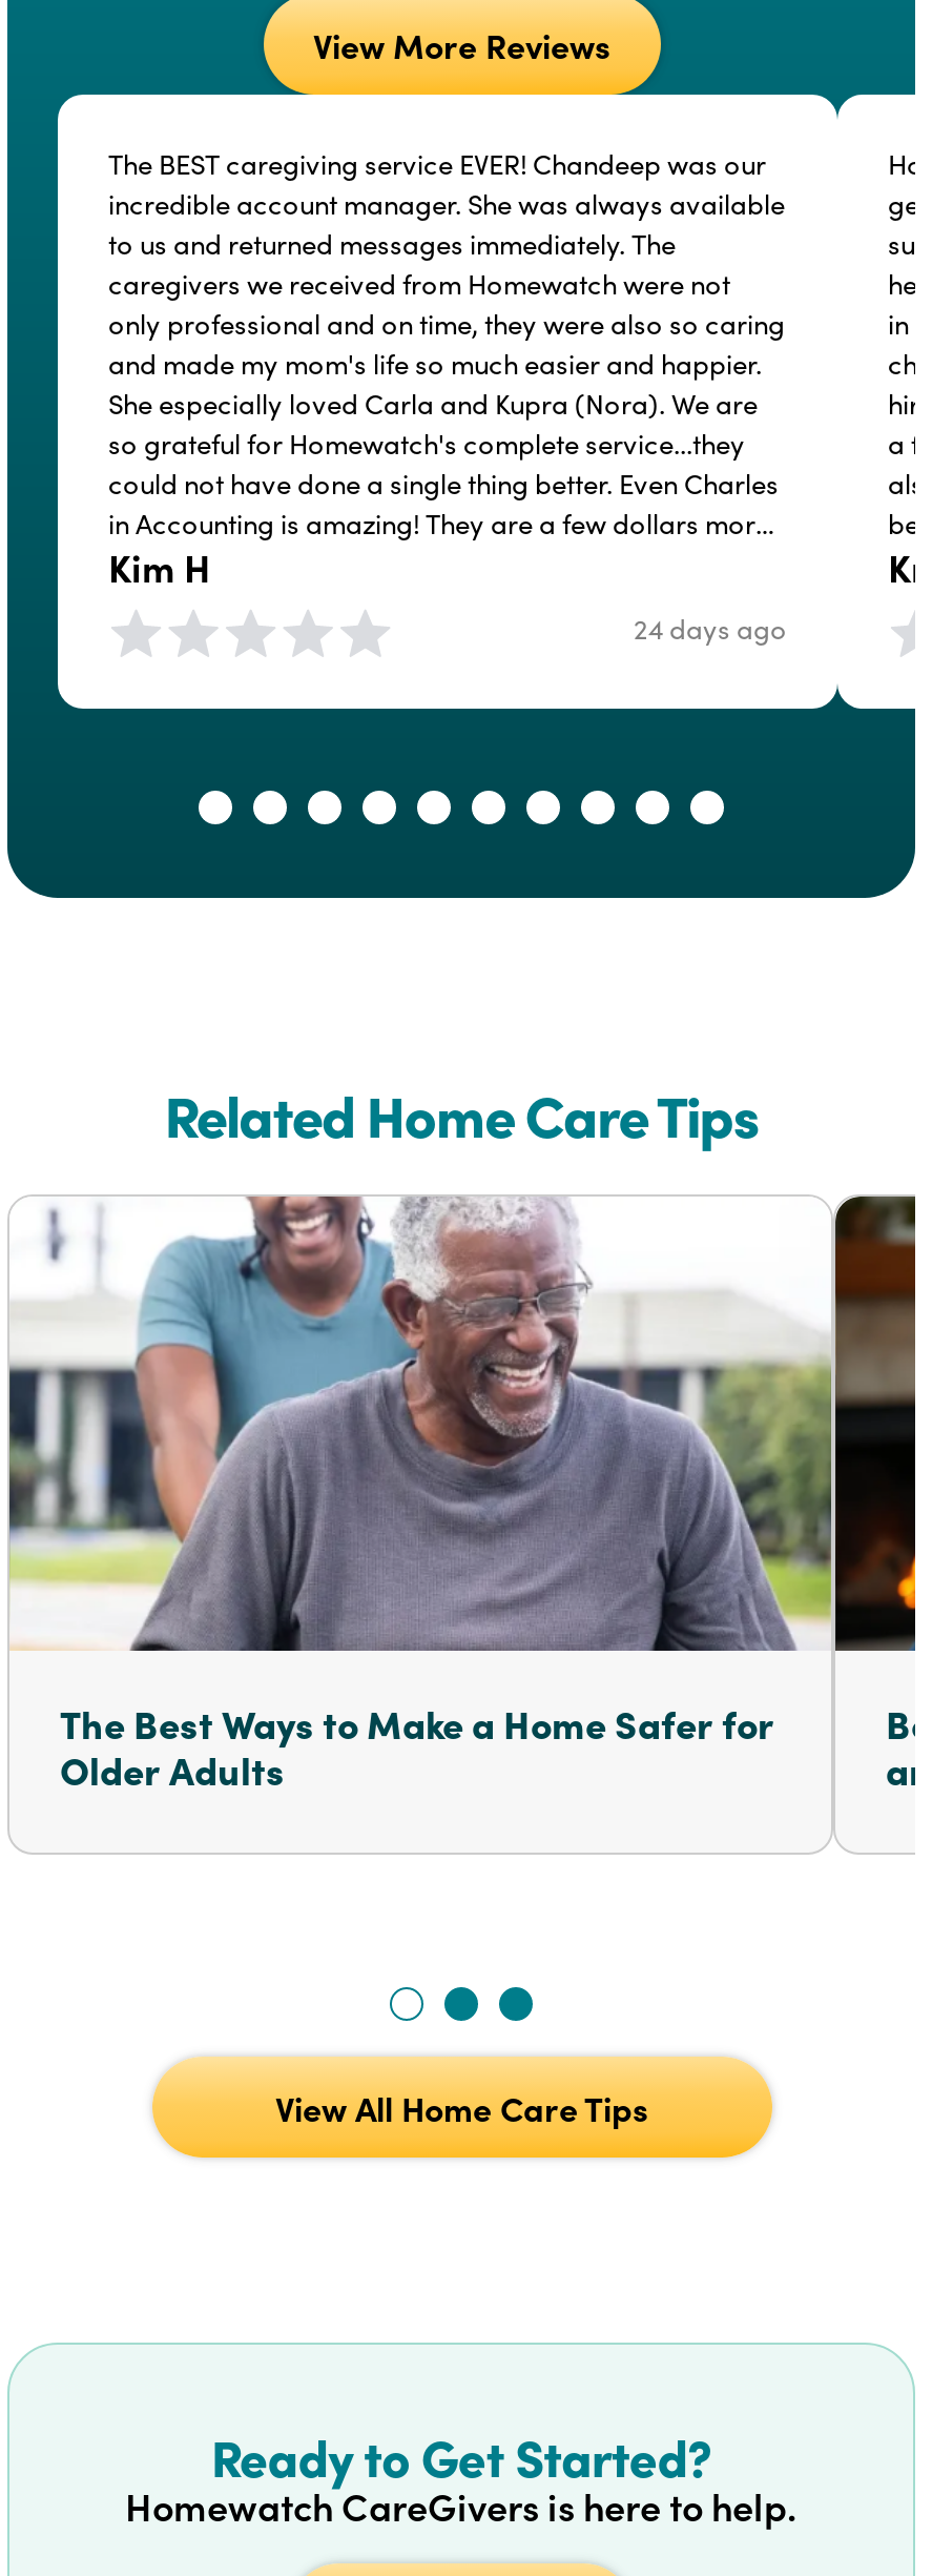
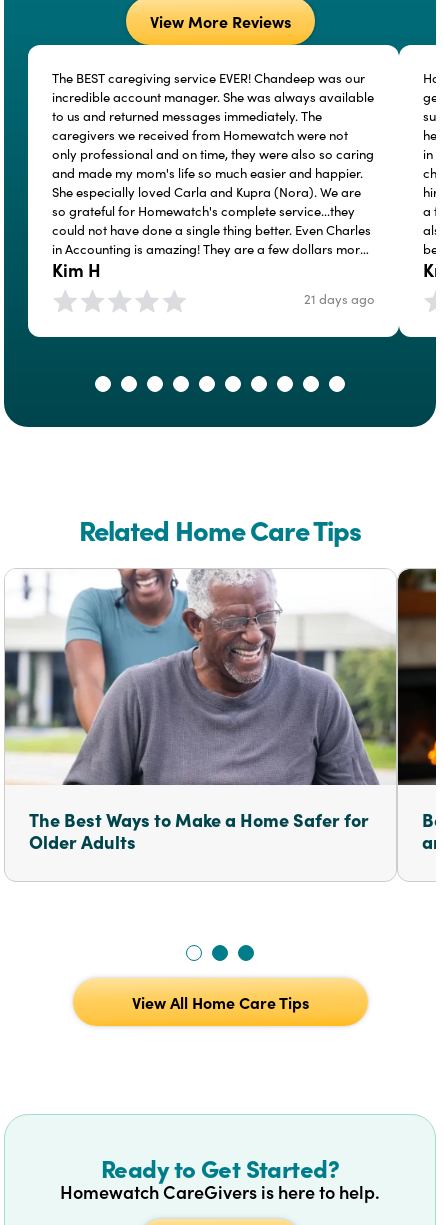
[634,610,787,648] 24 days ago -> [304,290,375,308] 21 days ago

